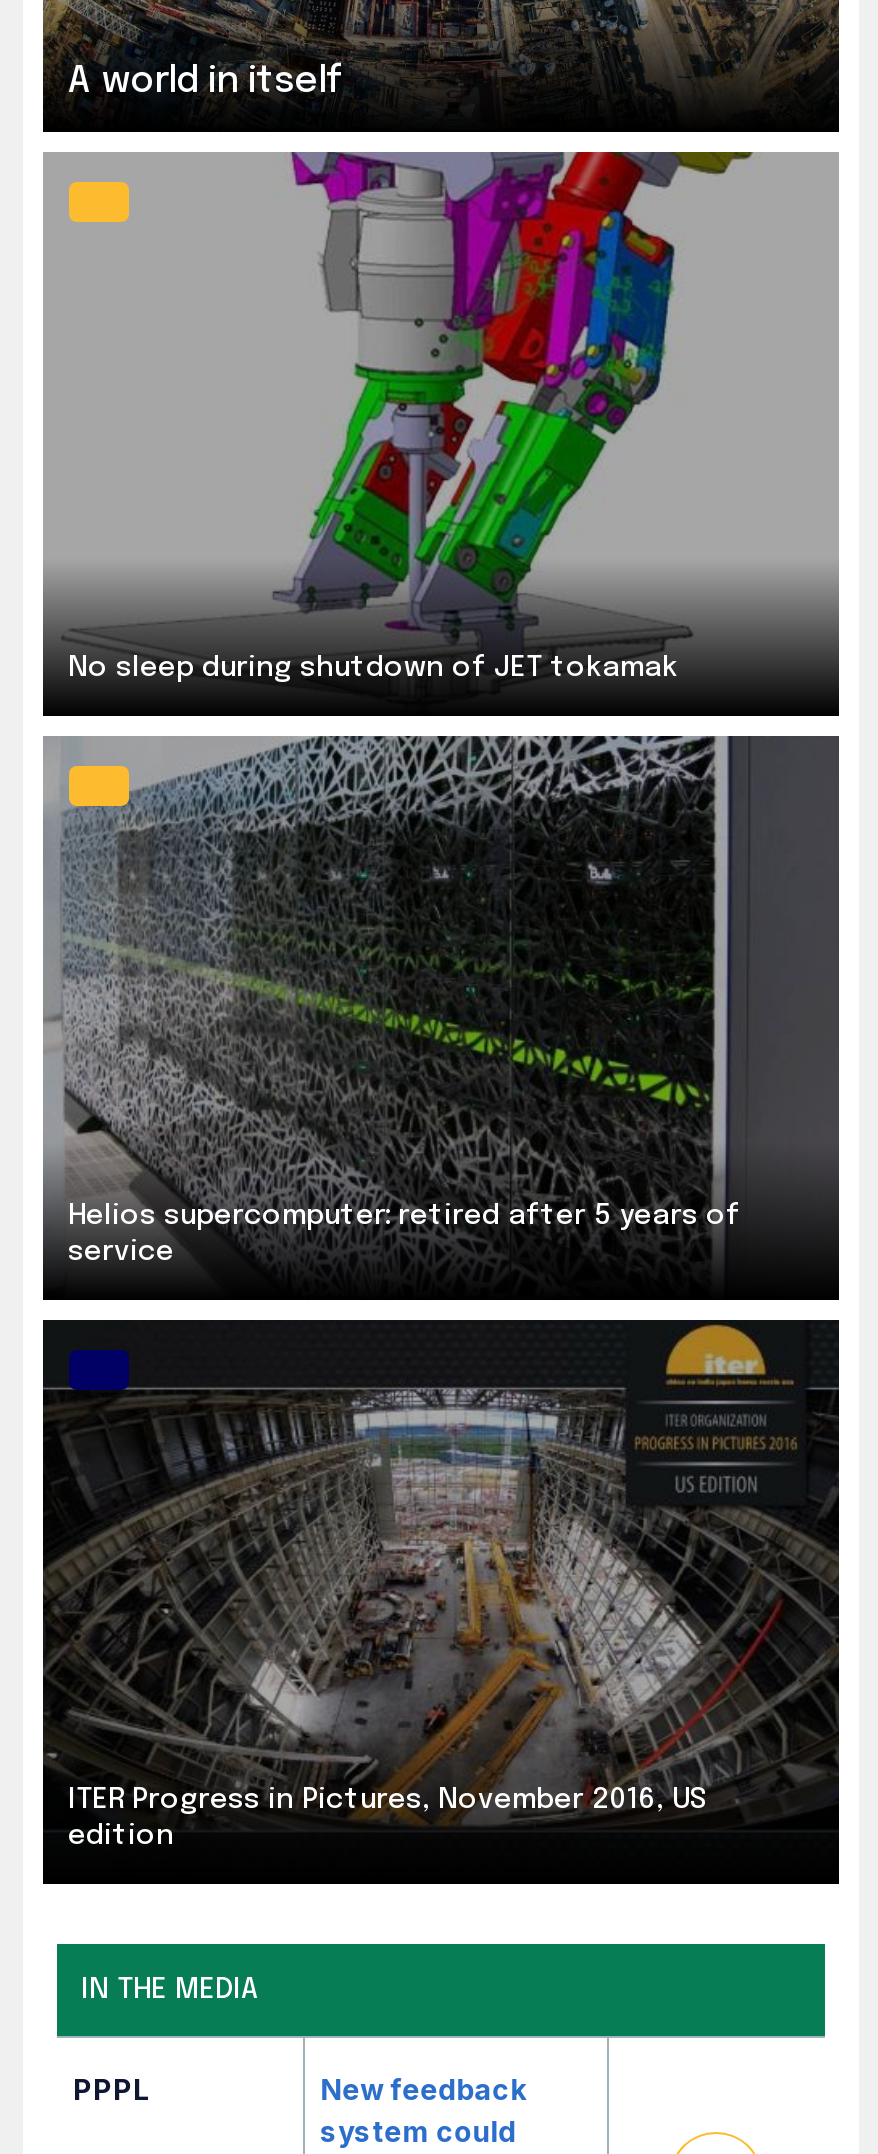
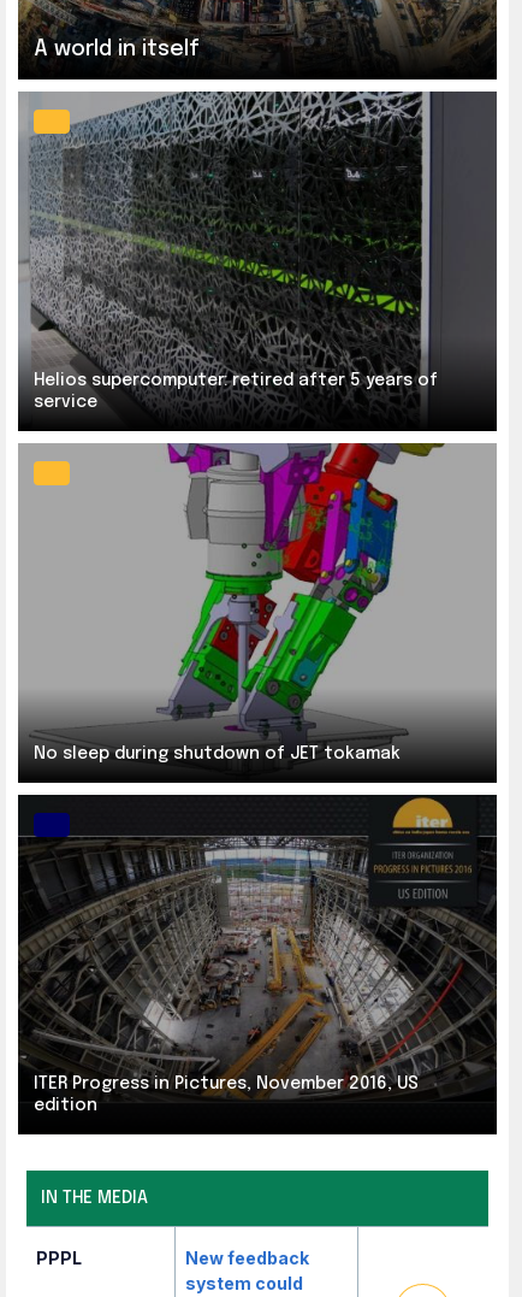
moved [47,150,839,682] -> [20,442,497,763]: [image] | No sleep during shutdown of JET tokamak
moved [41,732,763,1267] -> [17,89,451,411]: [image] | Helios supercomputer: retired after 5 years of | service

